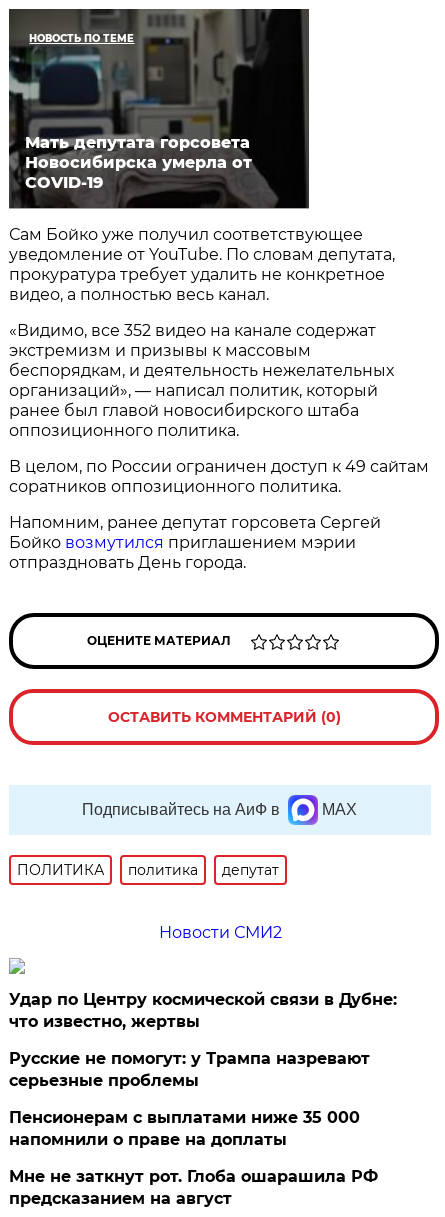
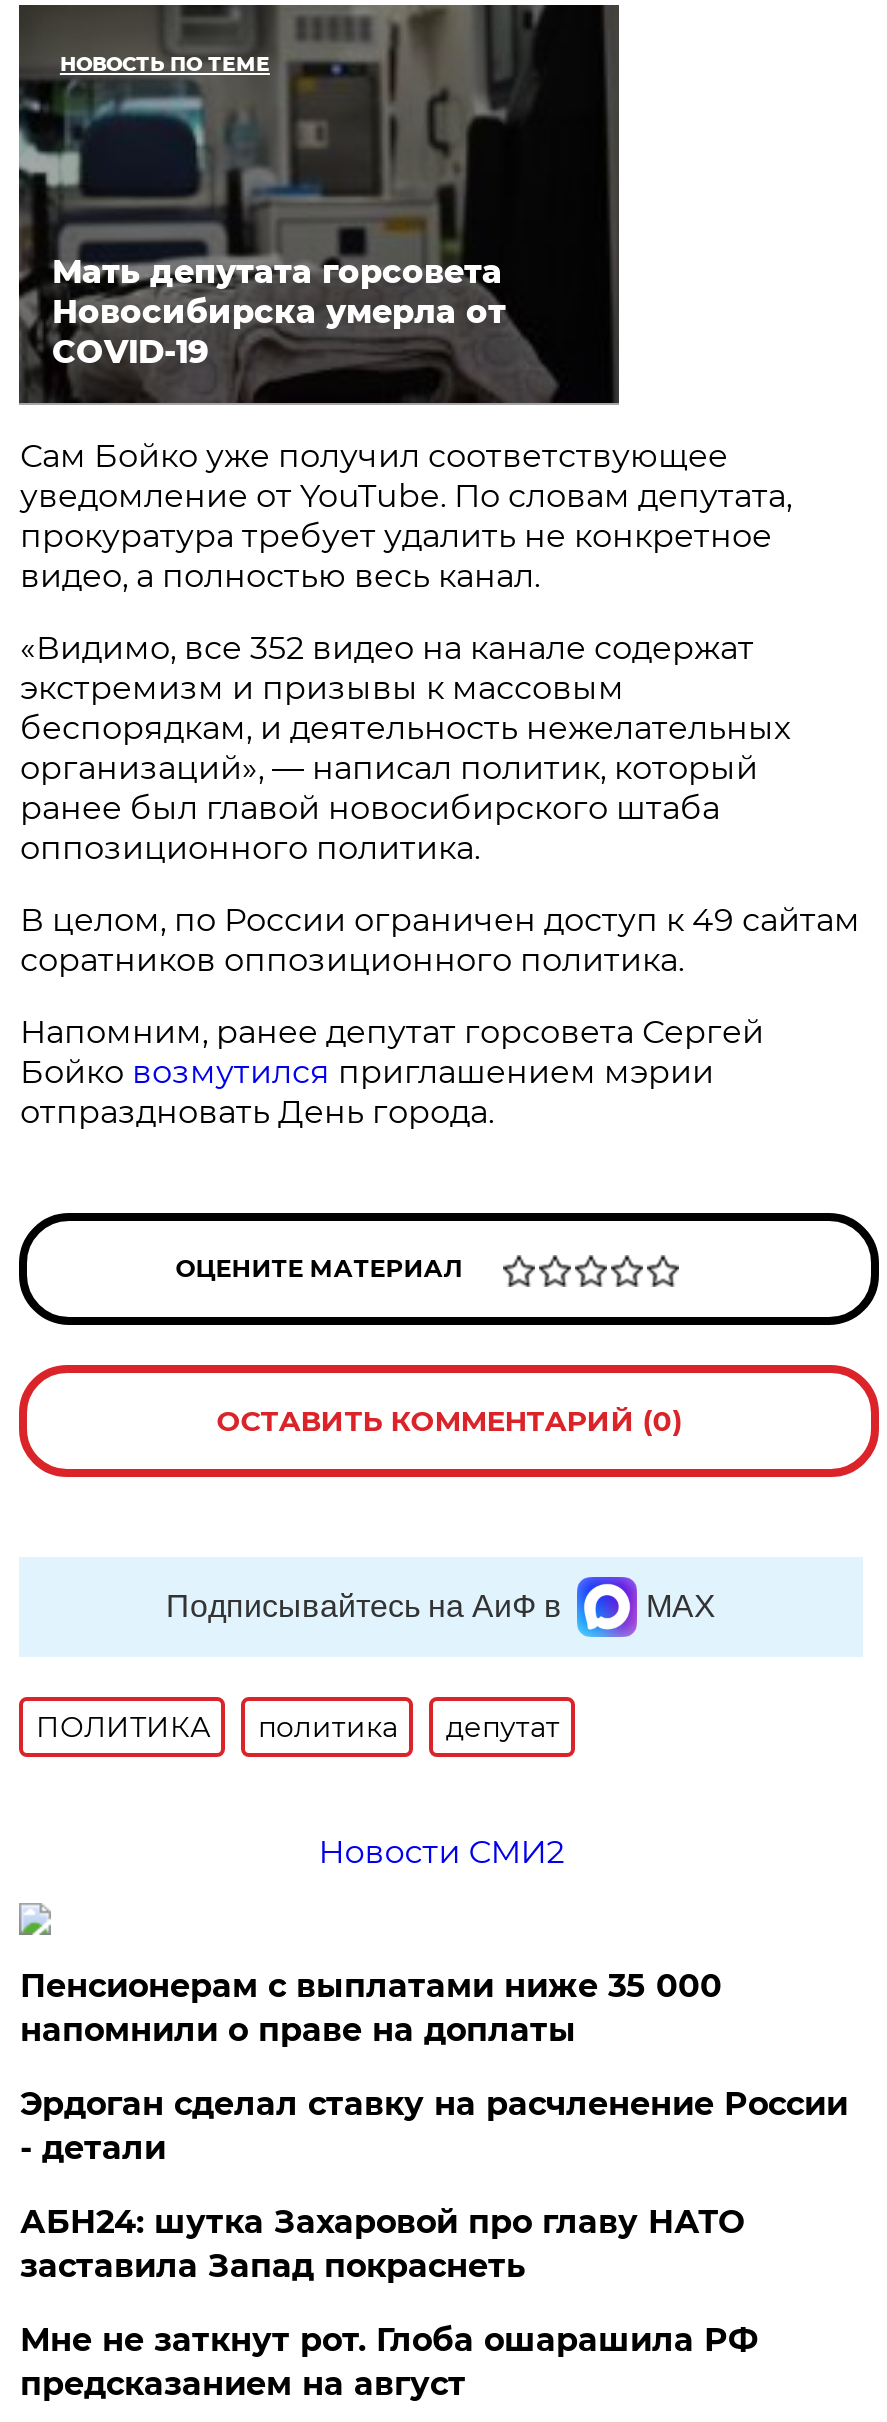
[9,990,397,1090] Удар по Центру космической связи в Дубне: | что известно, жертвы | Русские не помогут: у Трампа назревают | серьезные проблемы -> none
moved [9,1108,360,1149] -> [20,1967,722,2049]: Пенсионерам с выплатами ниже 35 000 | напомнили о праве на доплаты
none -> [20,2085,848,2285] Эрдоган сделал ставку на расчленение России | - детали | АБН24: шутка Захаровой про главу НАТО | заставила Запад покраснеть

